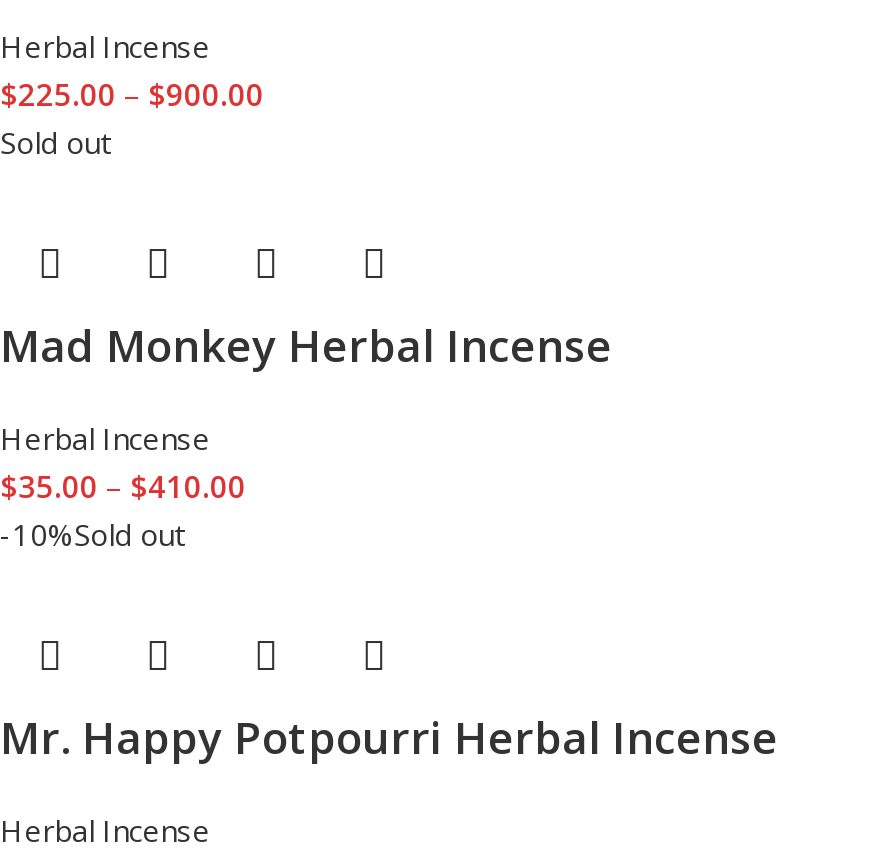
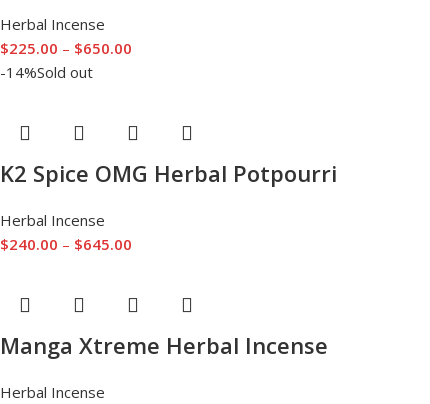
[0,74,264,162] $225.00 – $900.00 | Sold out -> [0,38,132,82] $225.00 – $650.00 | -14%Sold out
[0,314,612,374] Mad Monkey Herbal Incense -> [0,158,337,188] K2 Spice OMG Herbal Potpourri
[0,466,246,554] $35.00 – $410.00 | -10%Sold out -> [0,234,132,254] $240.00 – $645.00
[0,706,778,766] Mr. Happy Potpourri Herbal Incense -> [0,330,328,360] Manga Xtreme Herbal Incense

